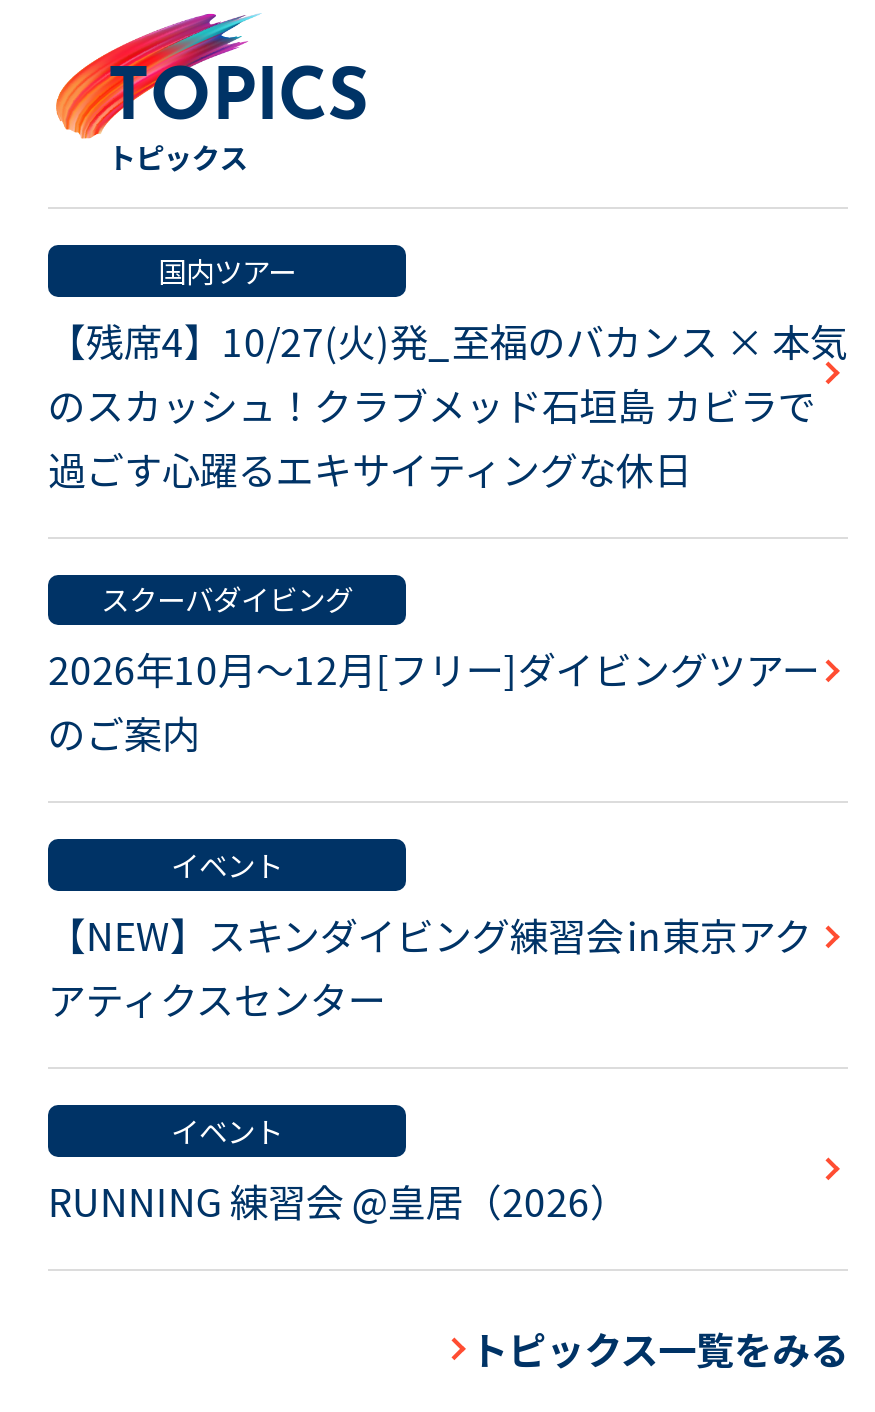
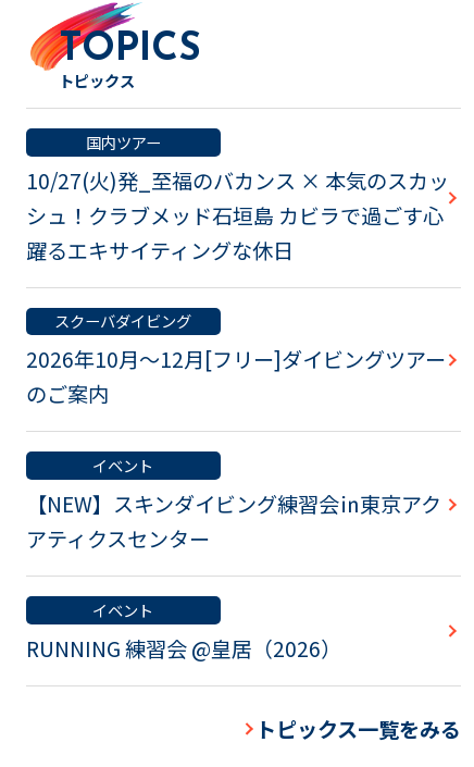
[48,312,848,496] 【残席4】10/27(火)発_至福のバカンス × 本気 | のスカッシュ！クラブメッド石垣島 カビラで | 過ごす心躍るエキサイティングな休日 -> [26,165,449,265] 10/27(火)発_至福のバカンス × 本気のスカッ | シュ！クラブメッド石垣島 カビラで過ごす心 | 躍るエキサイティングな休日

